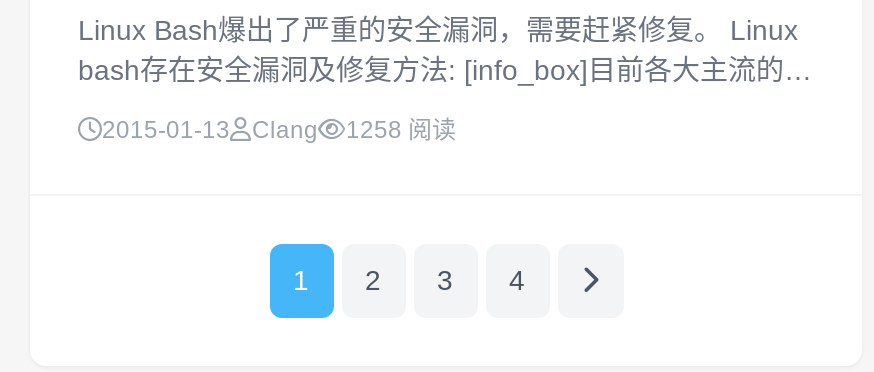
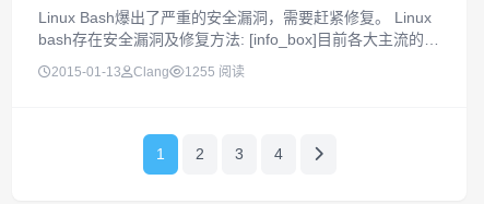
[102,116,456,144] 2015-01-13 Clang 1258 阅读 -> [51,64,245,80] 2015-01-13 Clang 1255 阅读

